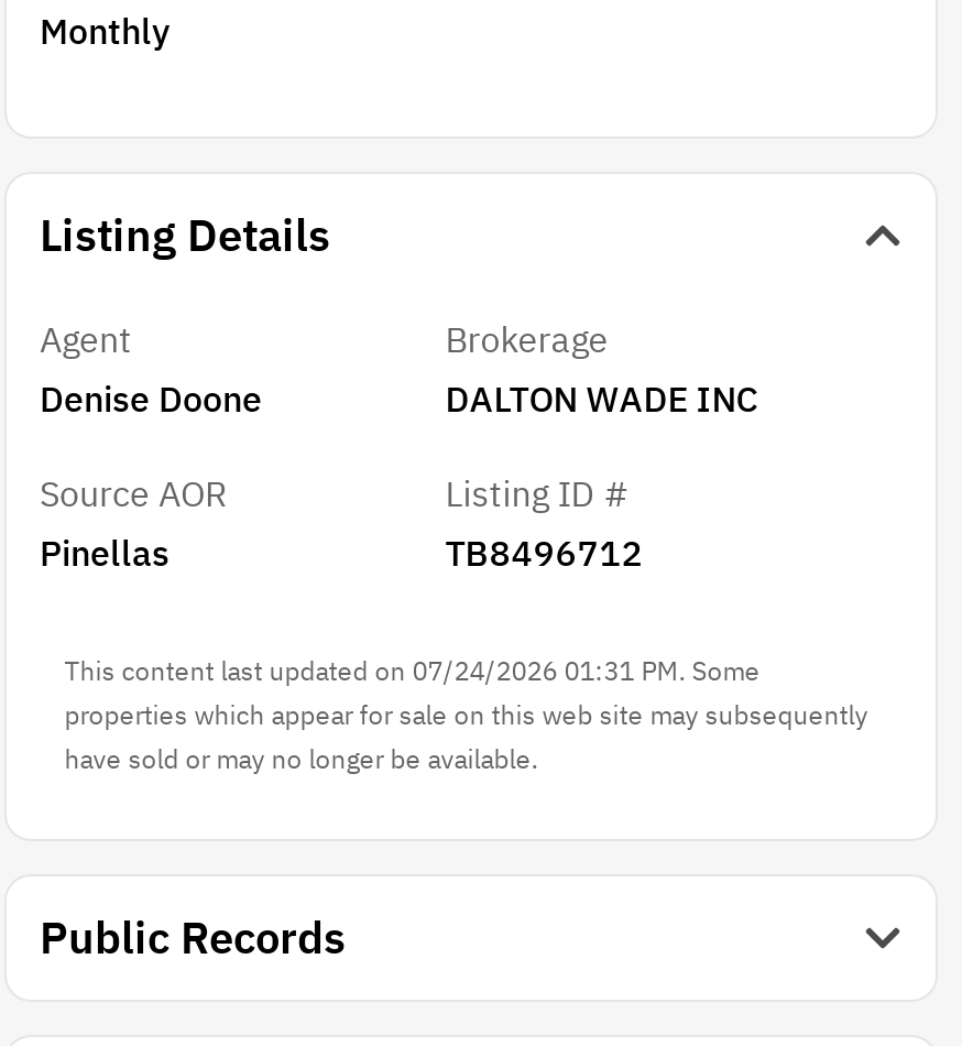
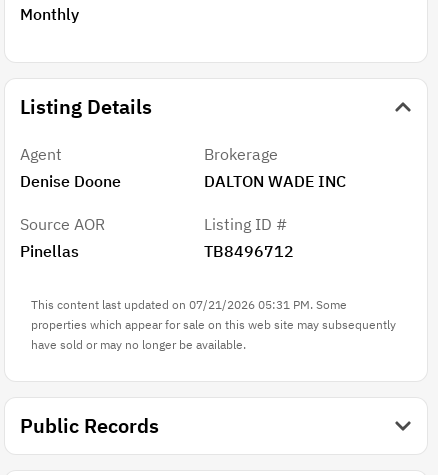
[64,654,760,687] This content last updated on 07/24/2026 01:31 PM. Some -> [31,297,347,312] This content last updated on 07/21/2026 05:31 PM. Some

